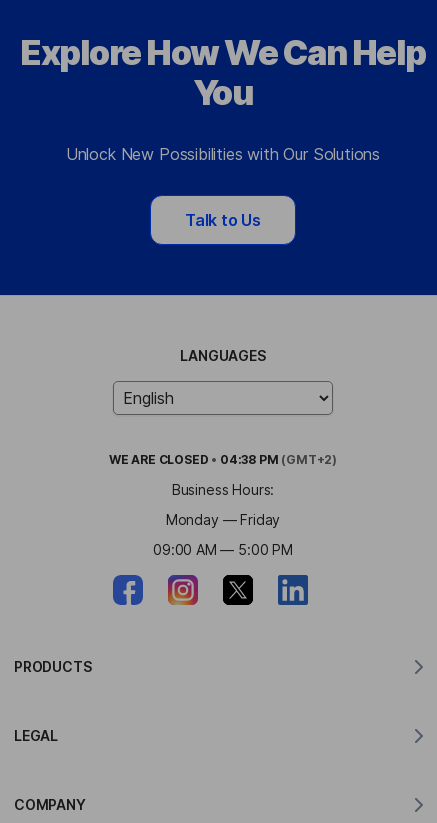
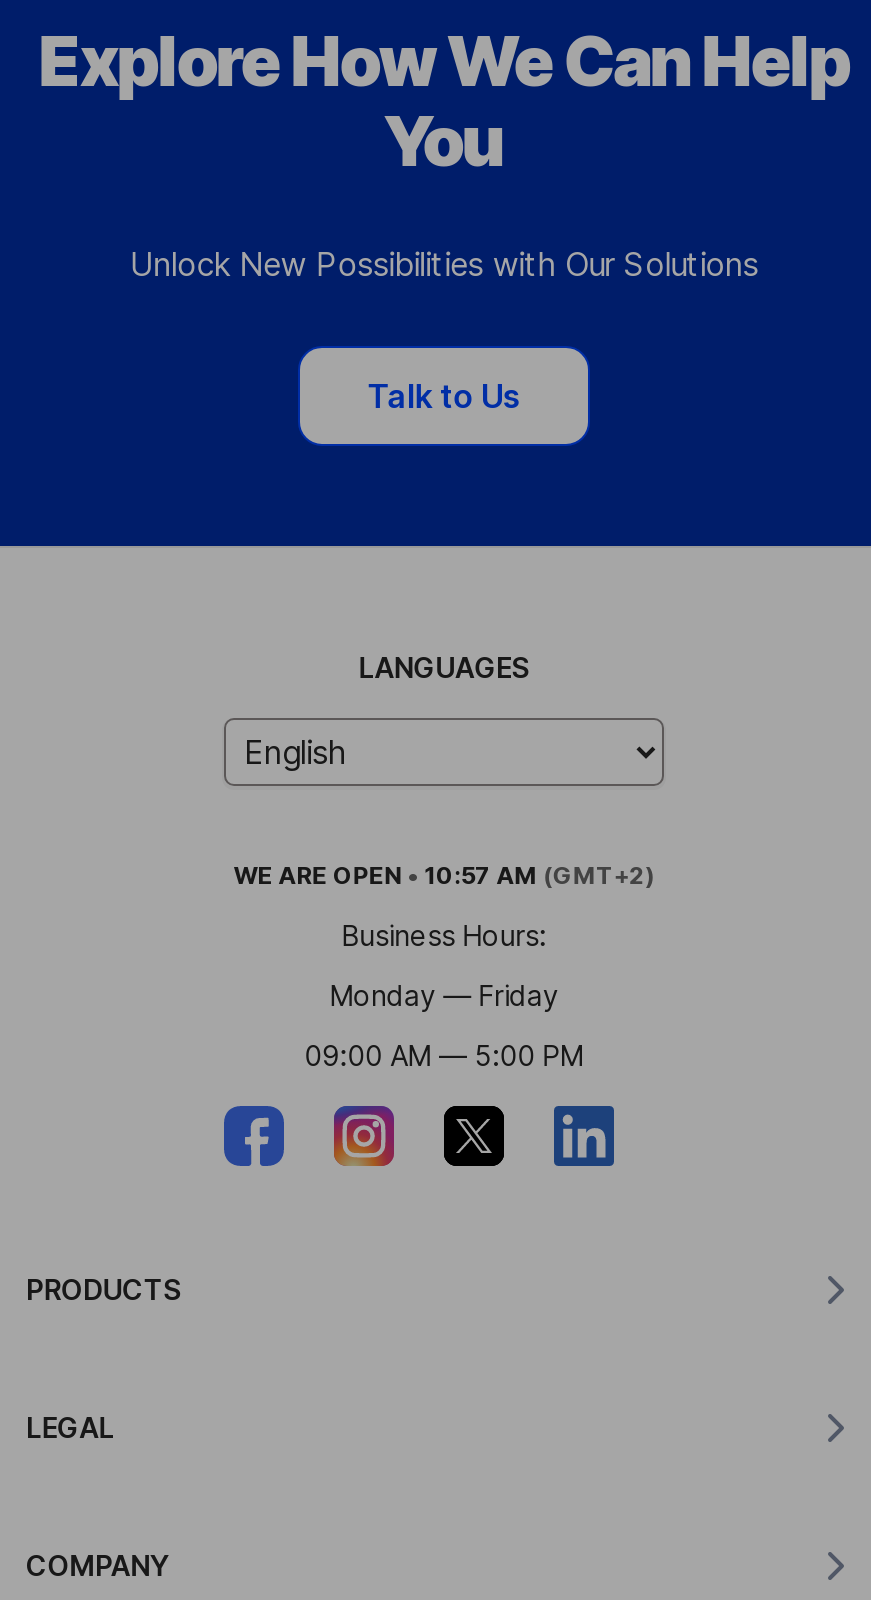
[109,452,337,467] WE ARE CLOSED • 04:38 PM (GMT+2) -> [233,861,655,891] WE ARE OPEN • 10:57 AM (GMT+2)

